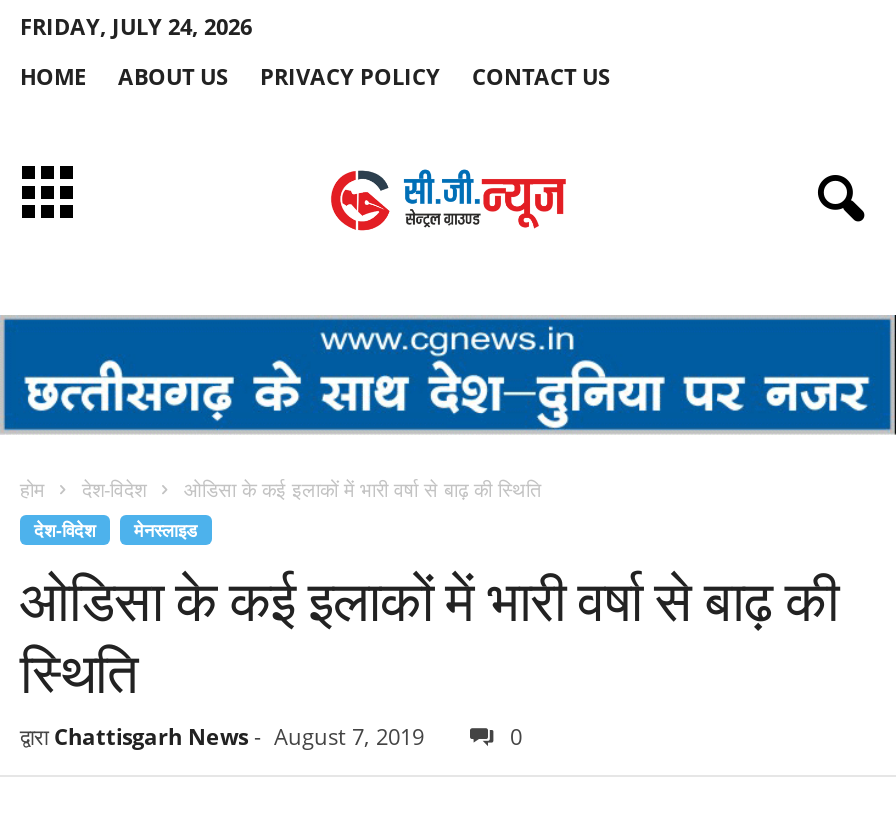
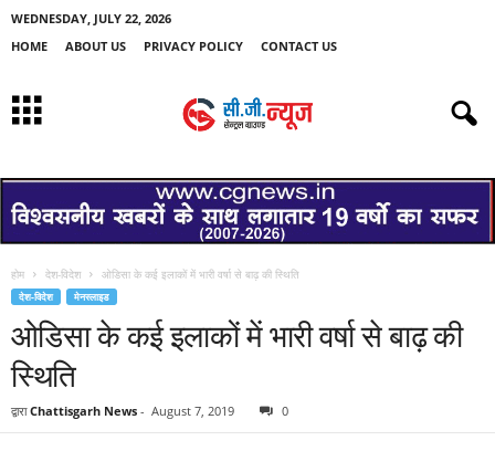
[20,11,252,41] FRIDAY, JULY 24, 2026 -> [11,10,171,27] WEDNESDAY, JULY 22, 2026
[6,315,890,433] [image] -> [3,177,492,244] [image]

